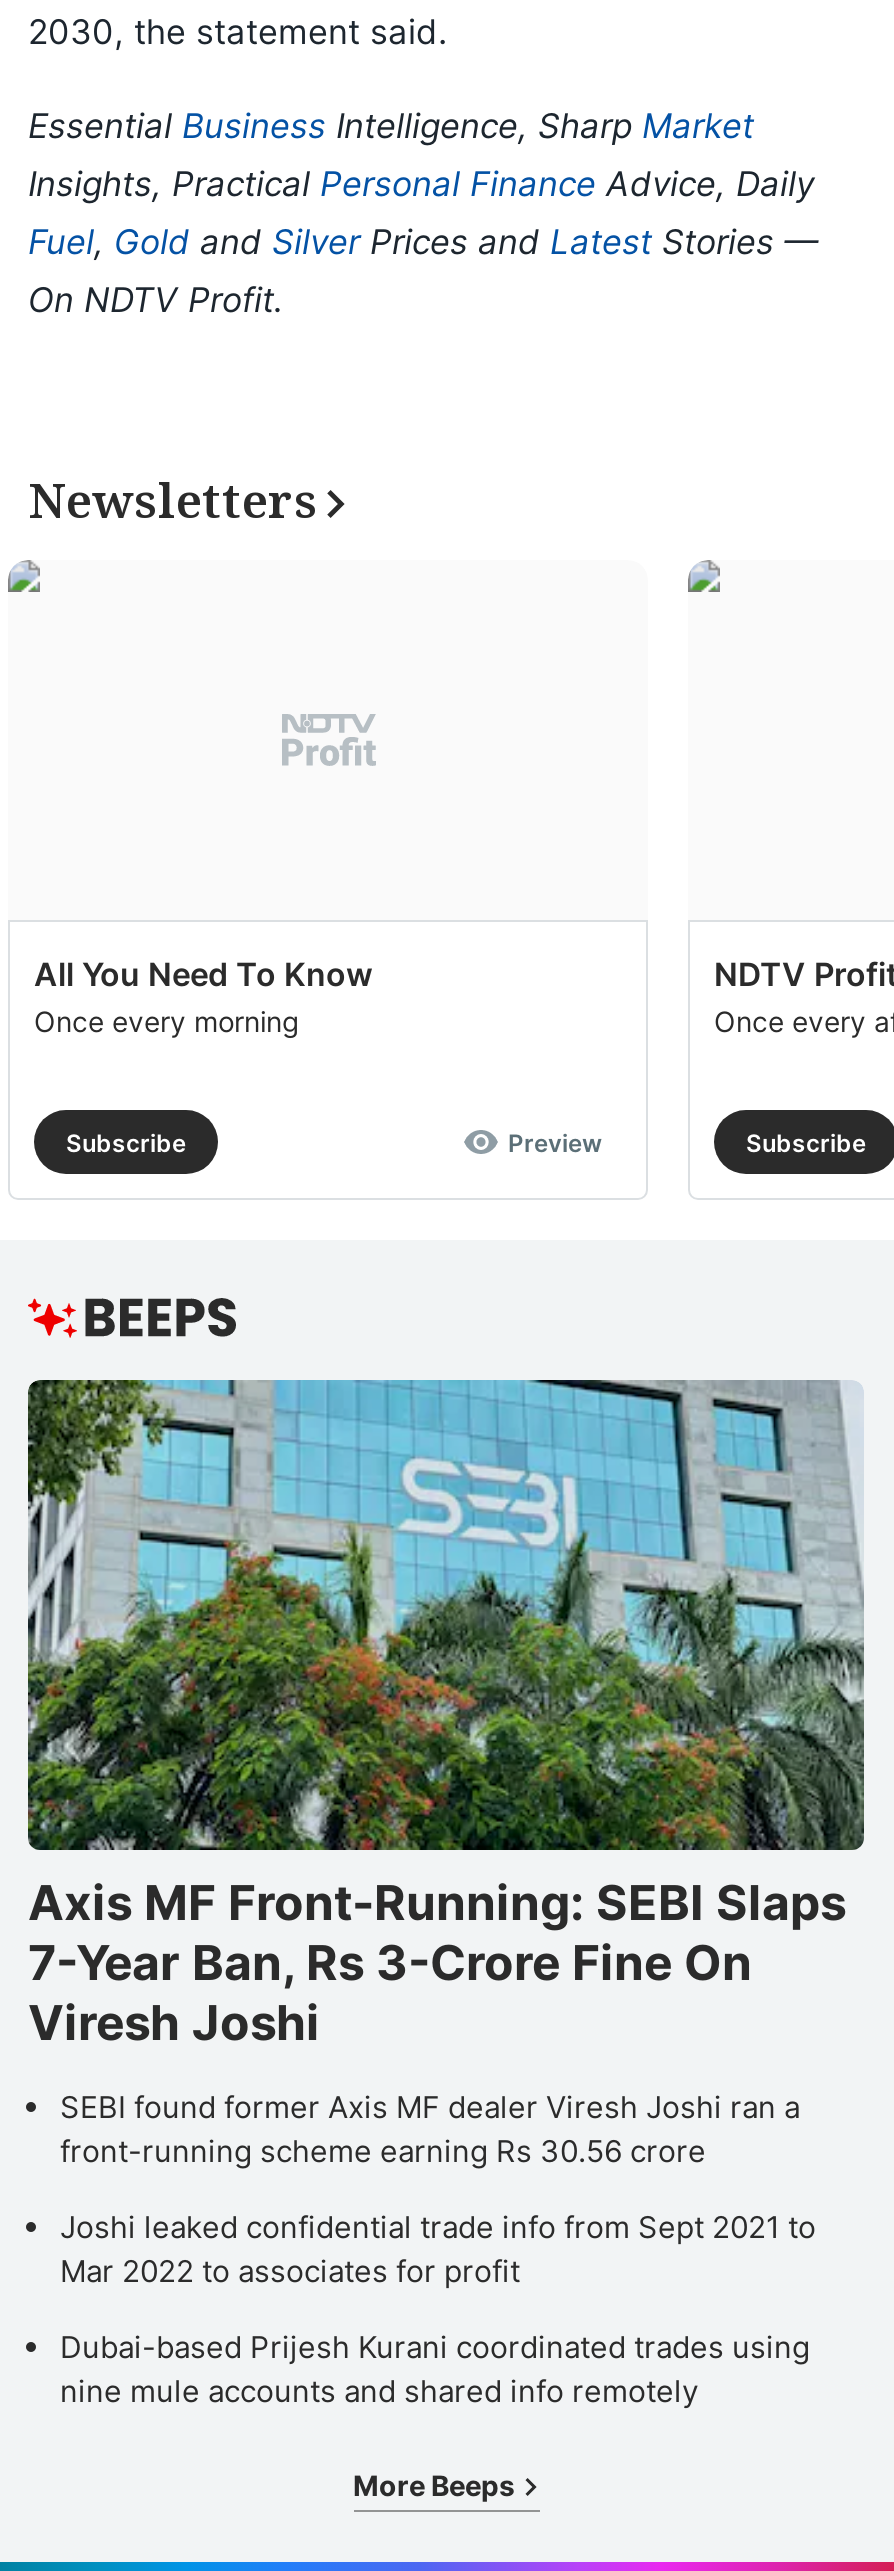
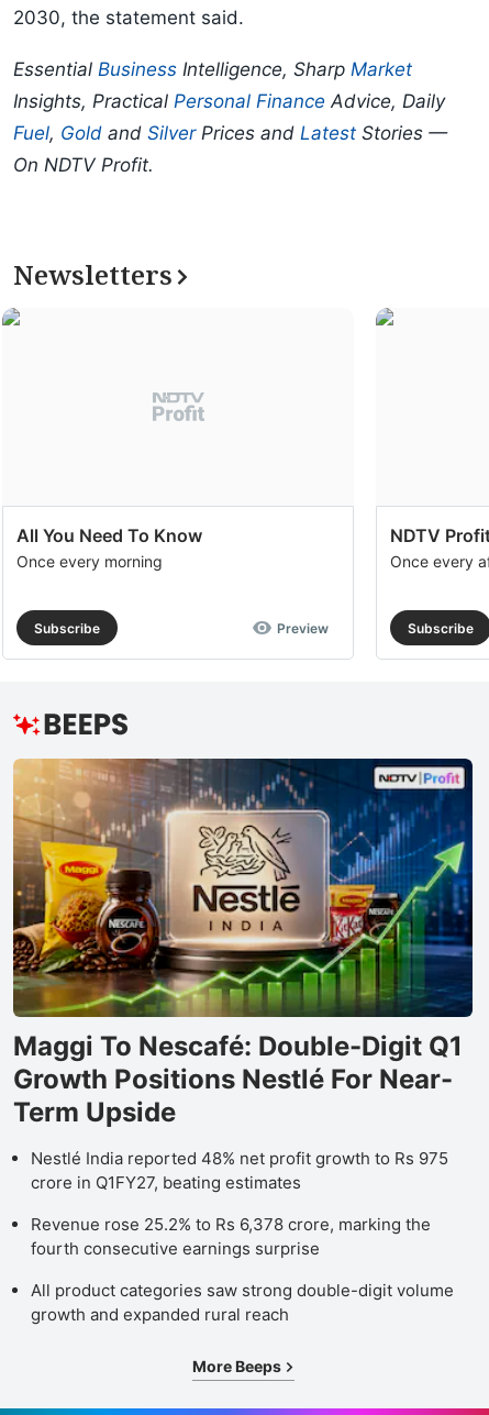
[26,1378,866,2052] [image] | Axis MF Front-Running: SEBI Slaps | 7-Year Ban, Rs 3-Crore Fine On | Viresh Joshi -> [12,758,474,1128] [image] | Maggi To Nescafé: Double-Digit Q1 | Growth Positions Nestlé For Near- | Term Upside
[60,2088,800,2170] SEBI found former Axis MF dealer Viresh Joshi ran a | front-running scheme earning Rs 30.56 crore -> [31,1148,448,1193] Nestlé India reported 48% net profit growth to Rs 975 | crore in Q1FY27, beating estimates
[60,2208,816,2290] Joshi leaked confidential trade info from Sept 2021 to | Mar 2022 to associates for profit -> [31,1214,431,1259] Revenue rose 25.2% to Rs 6,378 crore, marking the | fourth consecutive earnings surprise
[60,2328,810,2410] Dubai-based Prijesh Kurani coordinated trades using | nine mule accounts and shared info remotely -> [31,1280,454,1325] All product categories saw strong double-digit volume | growth and expanded rural reach

